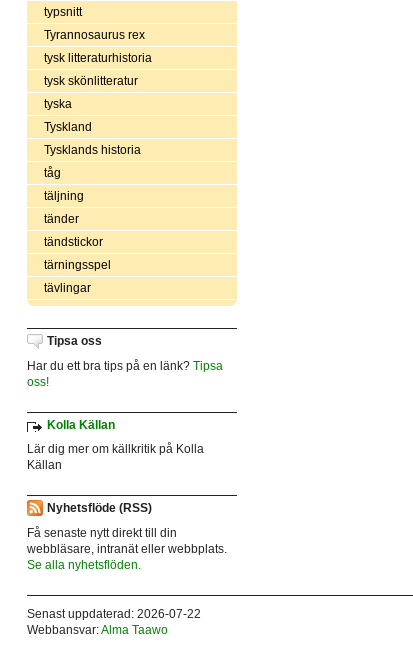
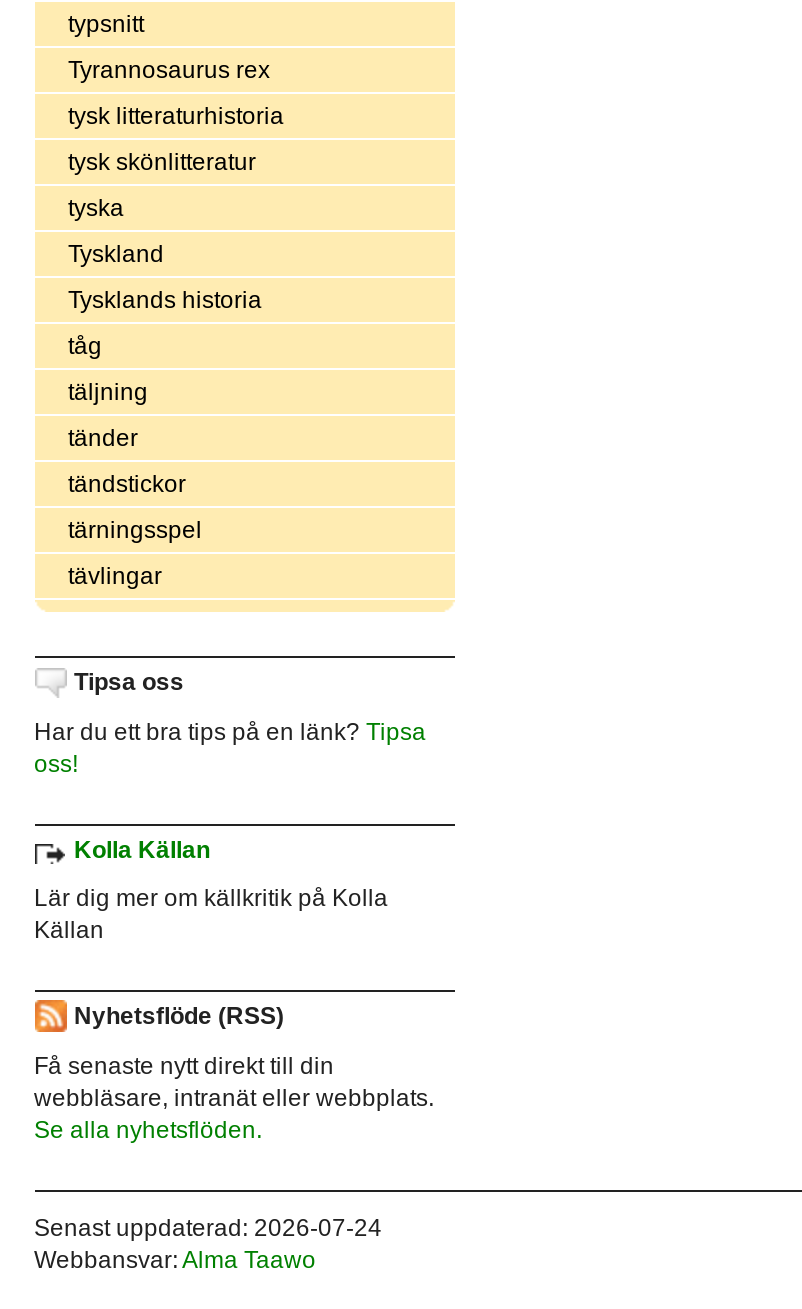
[26,607,200,621] Senast uppdaterad: 2026-07-22 -> [34,1213,382,1241] Senast uppdaterad: 2026-07-24

